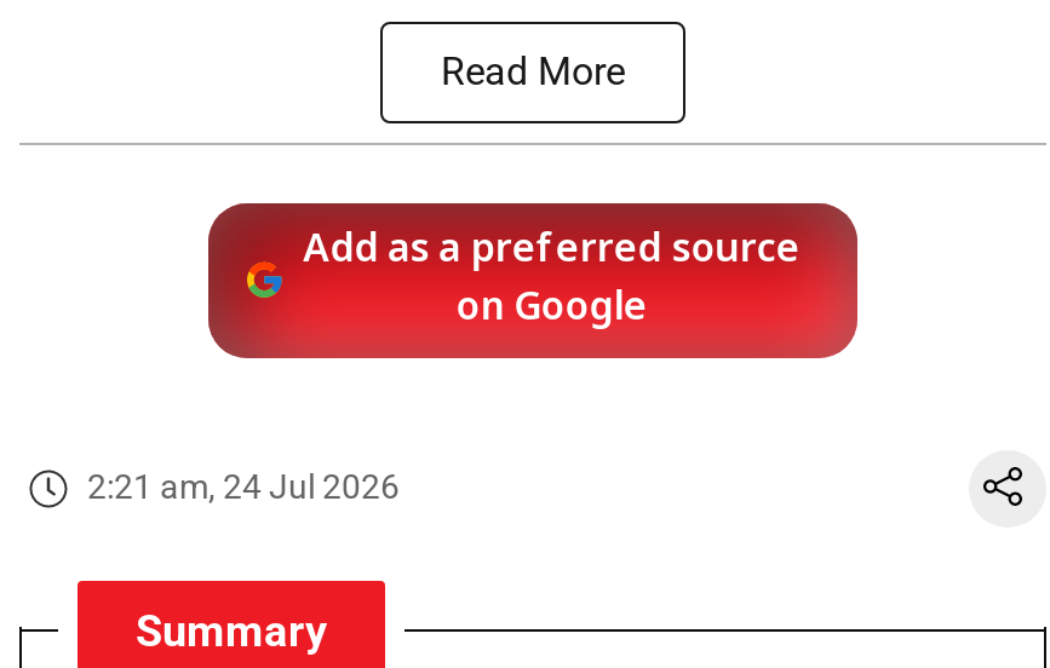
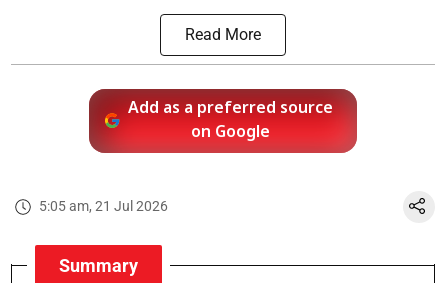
[87,468,400,507] 2:21 am, 24 Jul 2026 -> [39,198,168,214] 5:05 am, 21 Jul 2026

